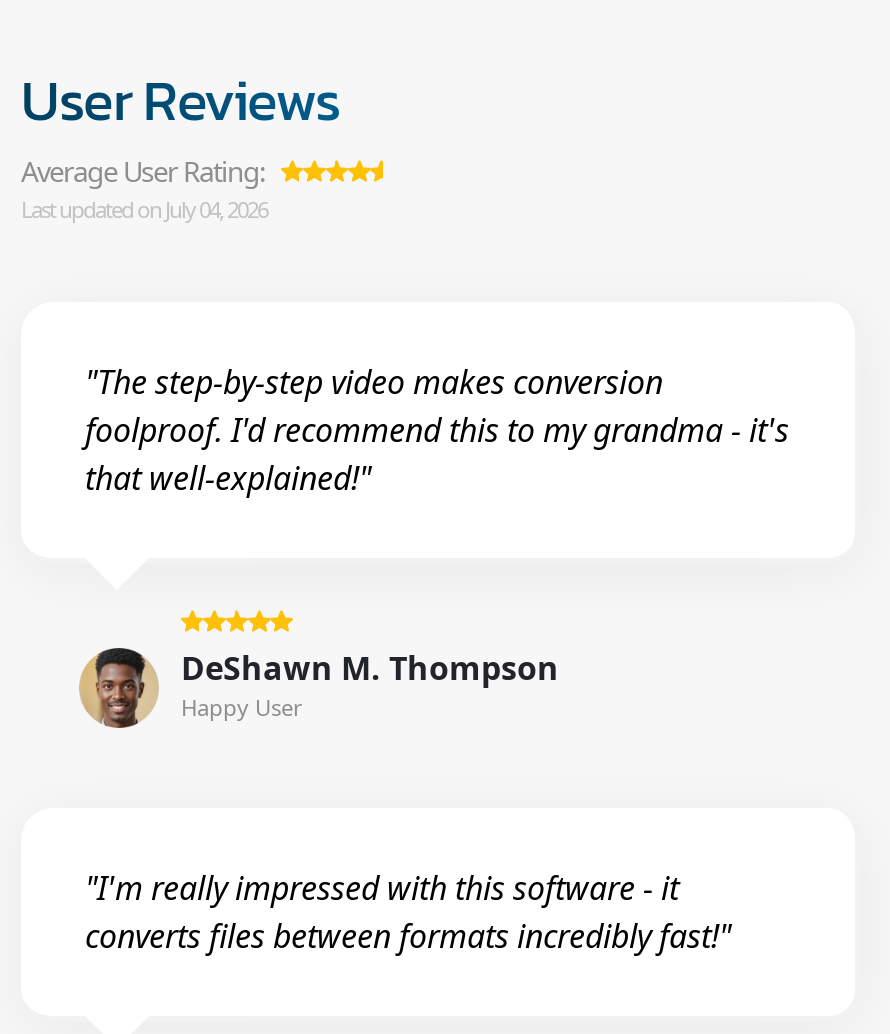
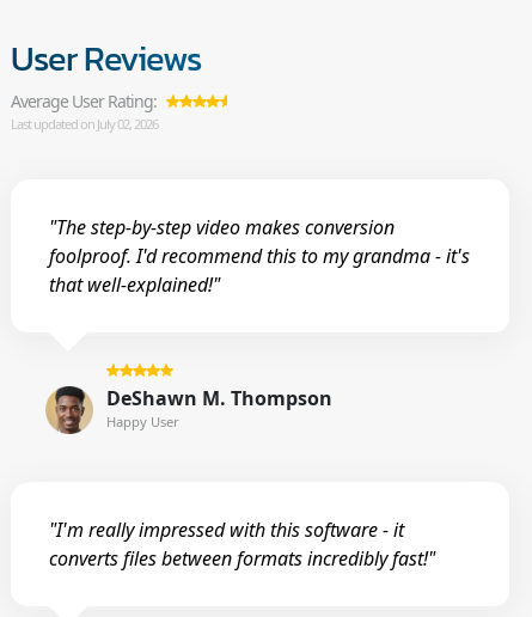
[21,194,267,224] Last updated on July 04, 2026 -> [11,115,158,133] Last updated on July 02, 2026

